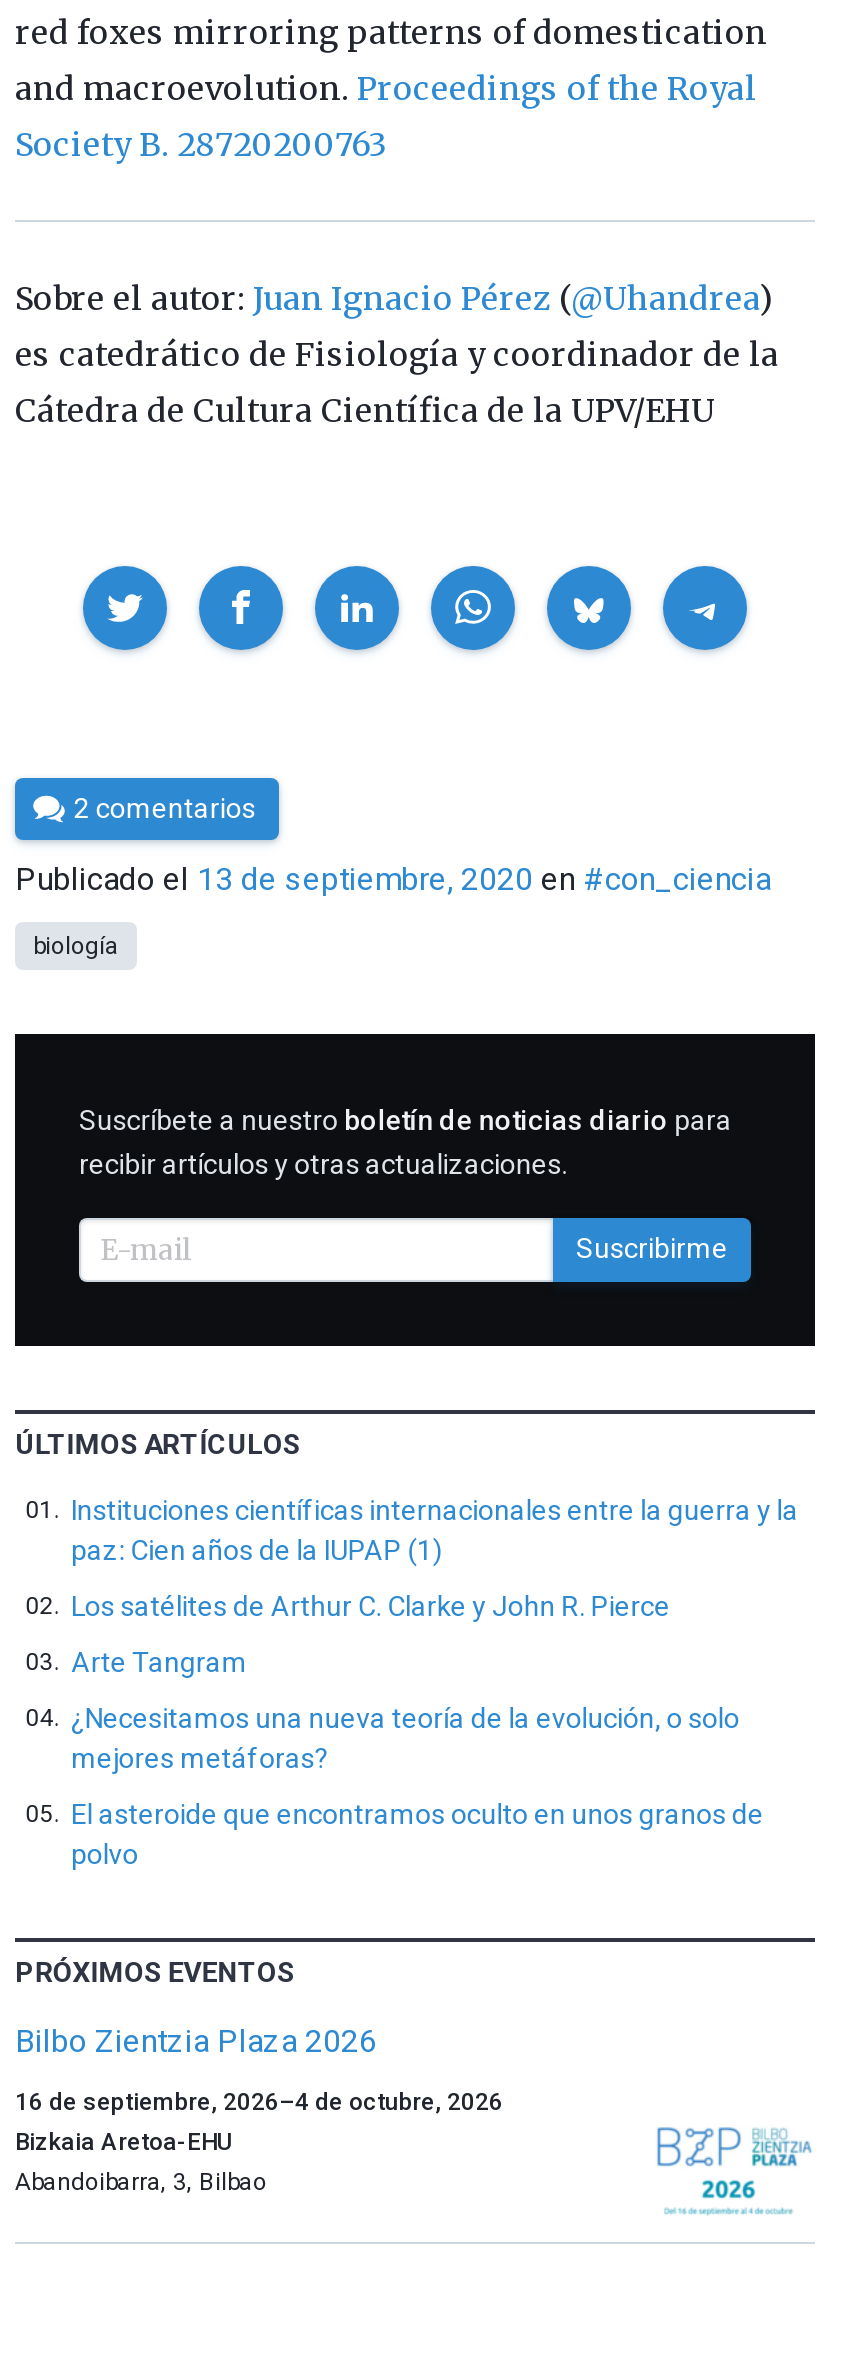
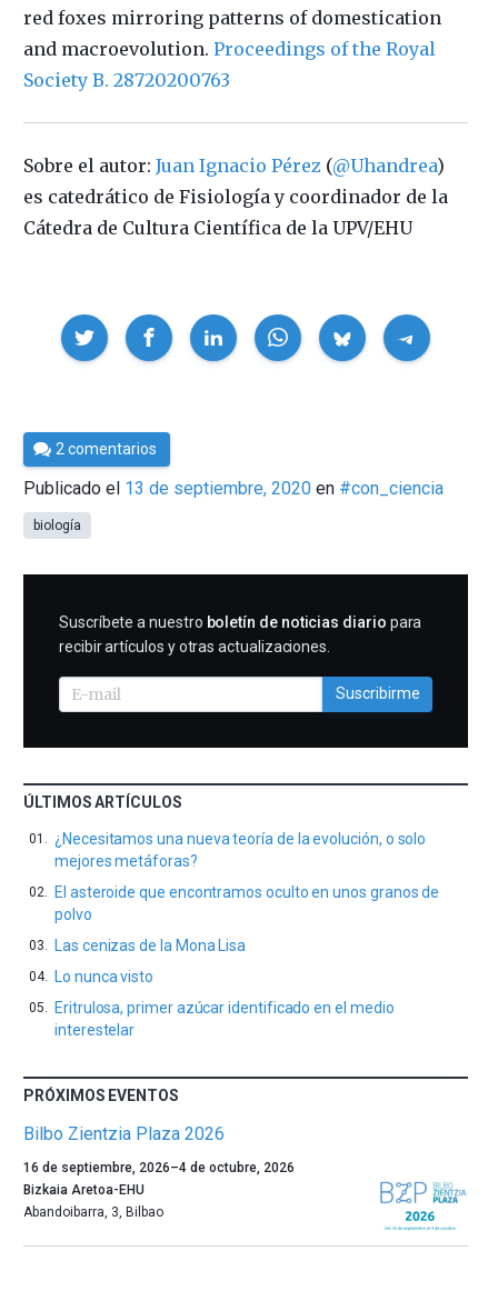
[71,1493,798,1677] Instituciones científicas internacionales entre la guerra y la | paz: Cien años de la IUPAP (1) | Los satélites de Arthur C. Clarke y John R. Pierce | Arte Tangram -> none
moved [71,1701,764,1869] -> [54,829,439,923]: ¿Necesitamos una nueva teoría de la evolución, o solo | mejores metáforas? | El asteroide que encontramos oculto en unos granos de | polvo
none -> [54,936,394,1038] Las cenizas de la Mona Lisa | Lo nunca visto | Eritrulosa, primer azúcar identificado en el medio | interestelar

